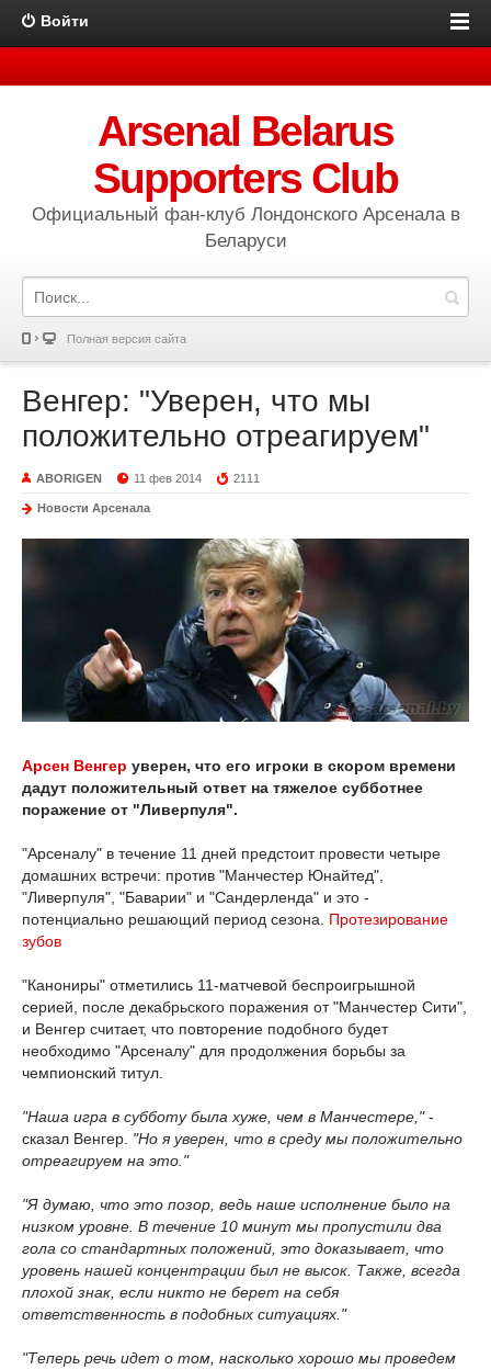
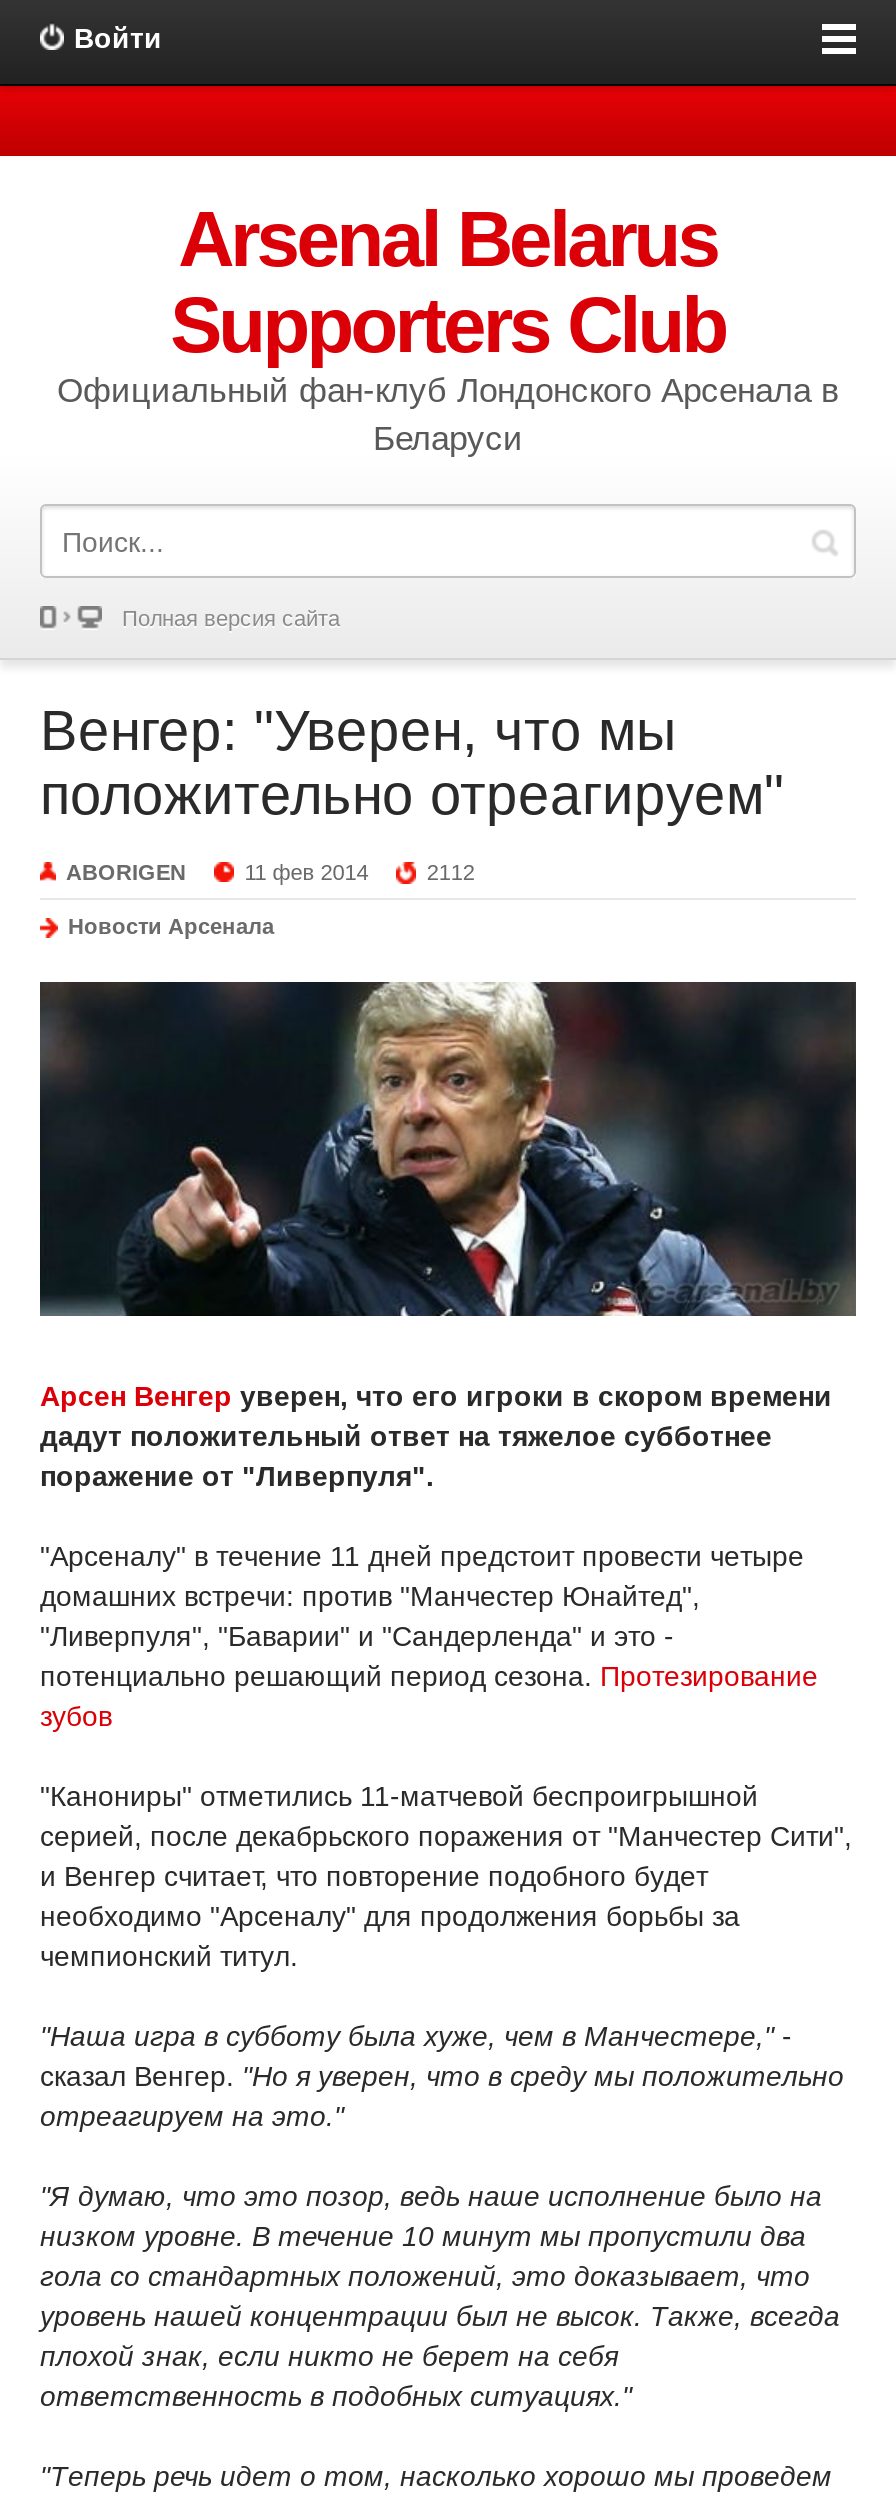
[234,472,260,485] 2111 -> [427,860,475,884] 2112

